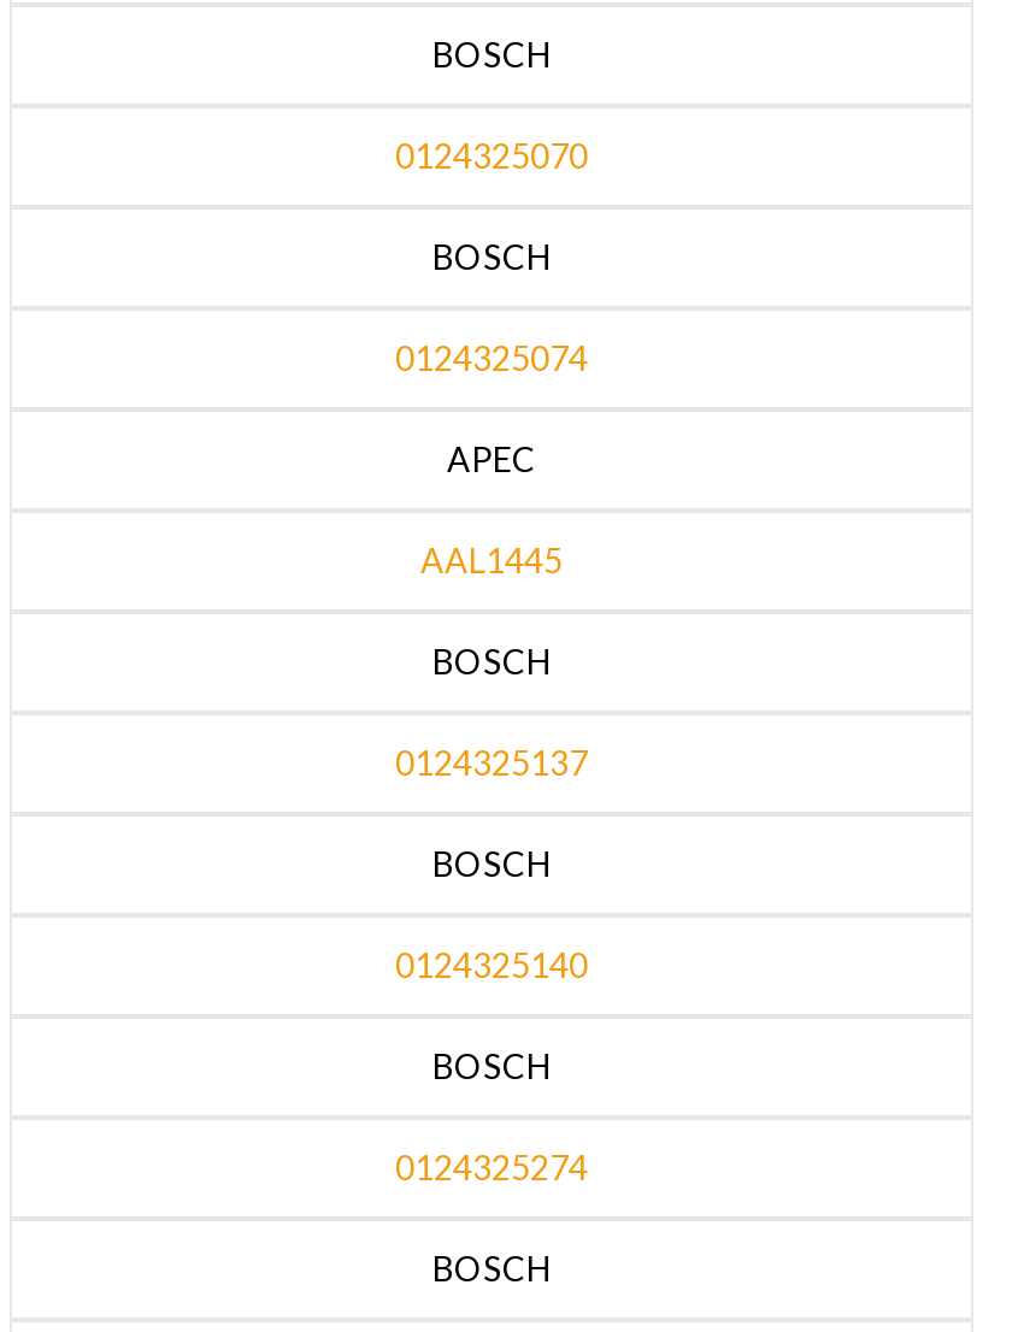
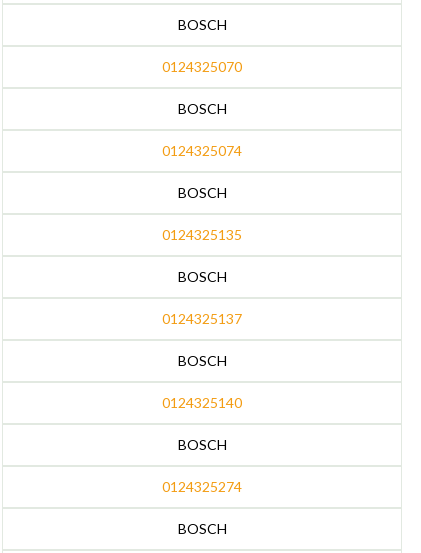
[447,437,536,478] APEC -> [177,183,226,200] BOSCH
[420,538,563,579] AAL1445 -> [162,225,242,242] 0124325135

